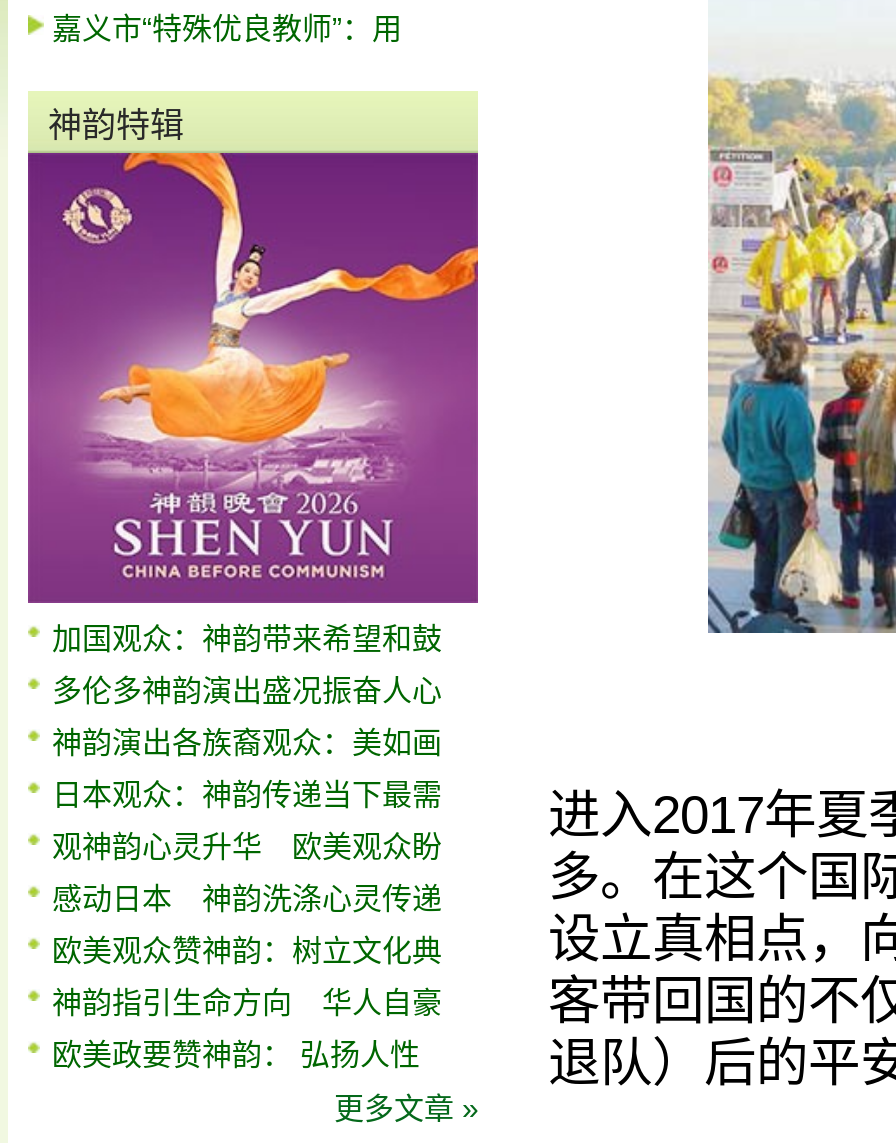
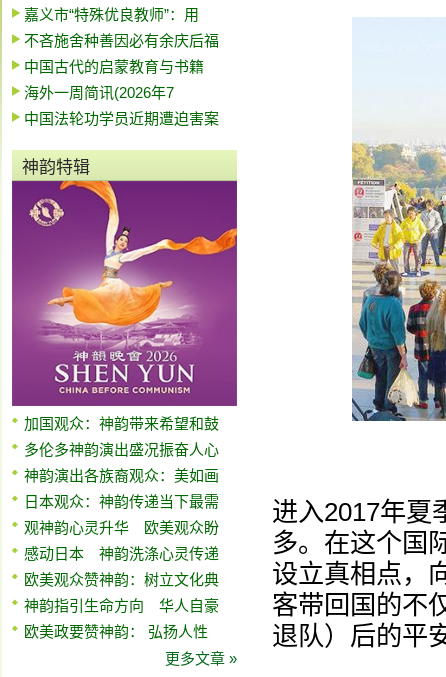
none -> [24,32,219,127] 不吝施舍种善因必有余庆后福 | 中国古代的启蒙教育与书籍 | 海外一周简讯(2026年7 | 中国法轮功学员近期遭迫害案

